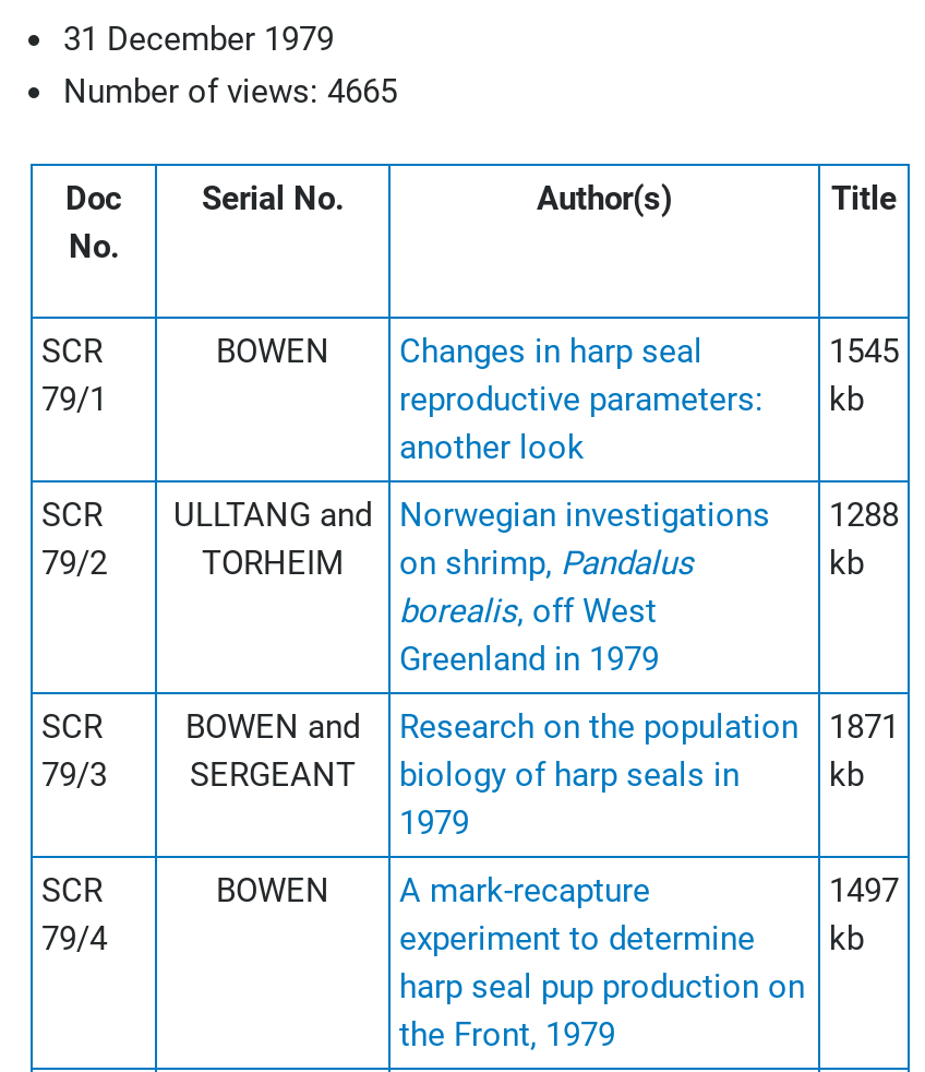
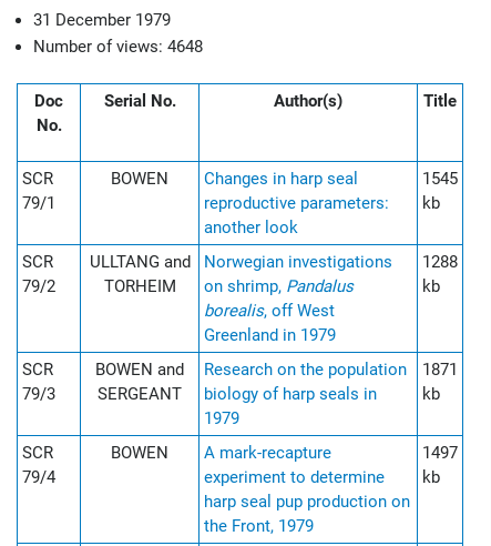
[63,72,397,111] Number of views: 4665 -> [33,37,203,57] Number of views: 4648

